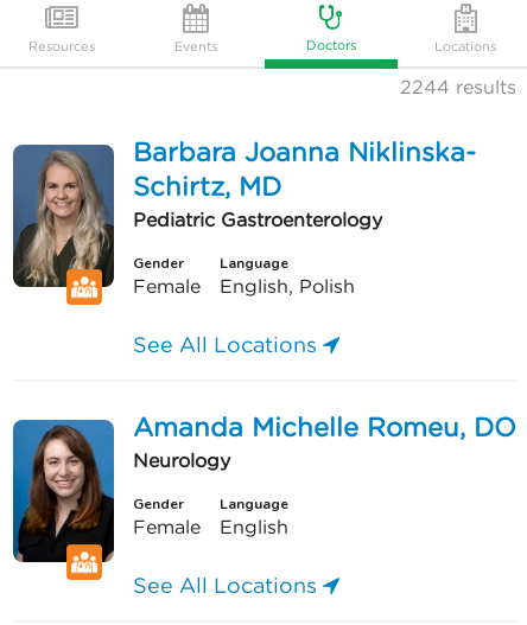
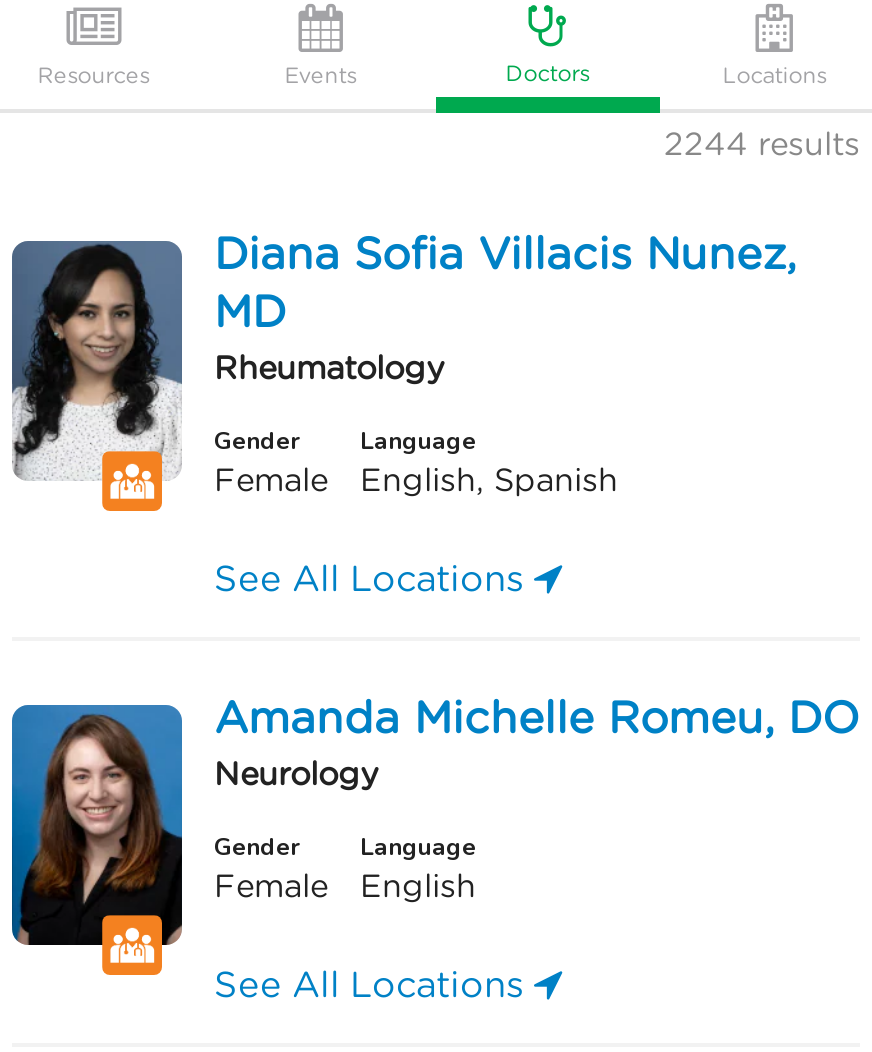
[12,135,476,288] [image] | Barbara Joanna Niklinska- | Schirtz, MD | Pediatric Gastroenterology -> [12,225,796,481] [image] | Diana Sofia Villacis Nunez, | MD | Rheumatology
[220,274,355,298] English, Polish -> [360,459,618,499] English, Spanish

